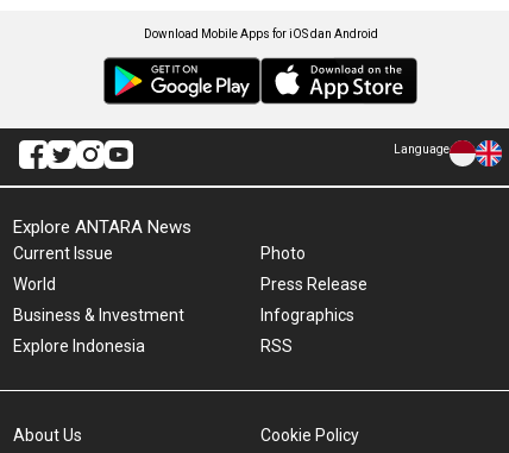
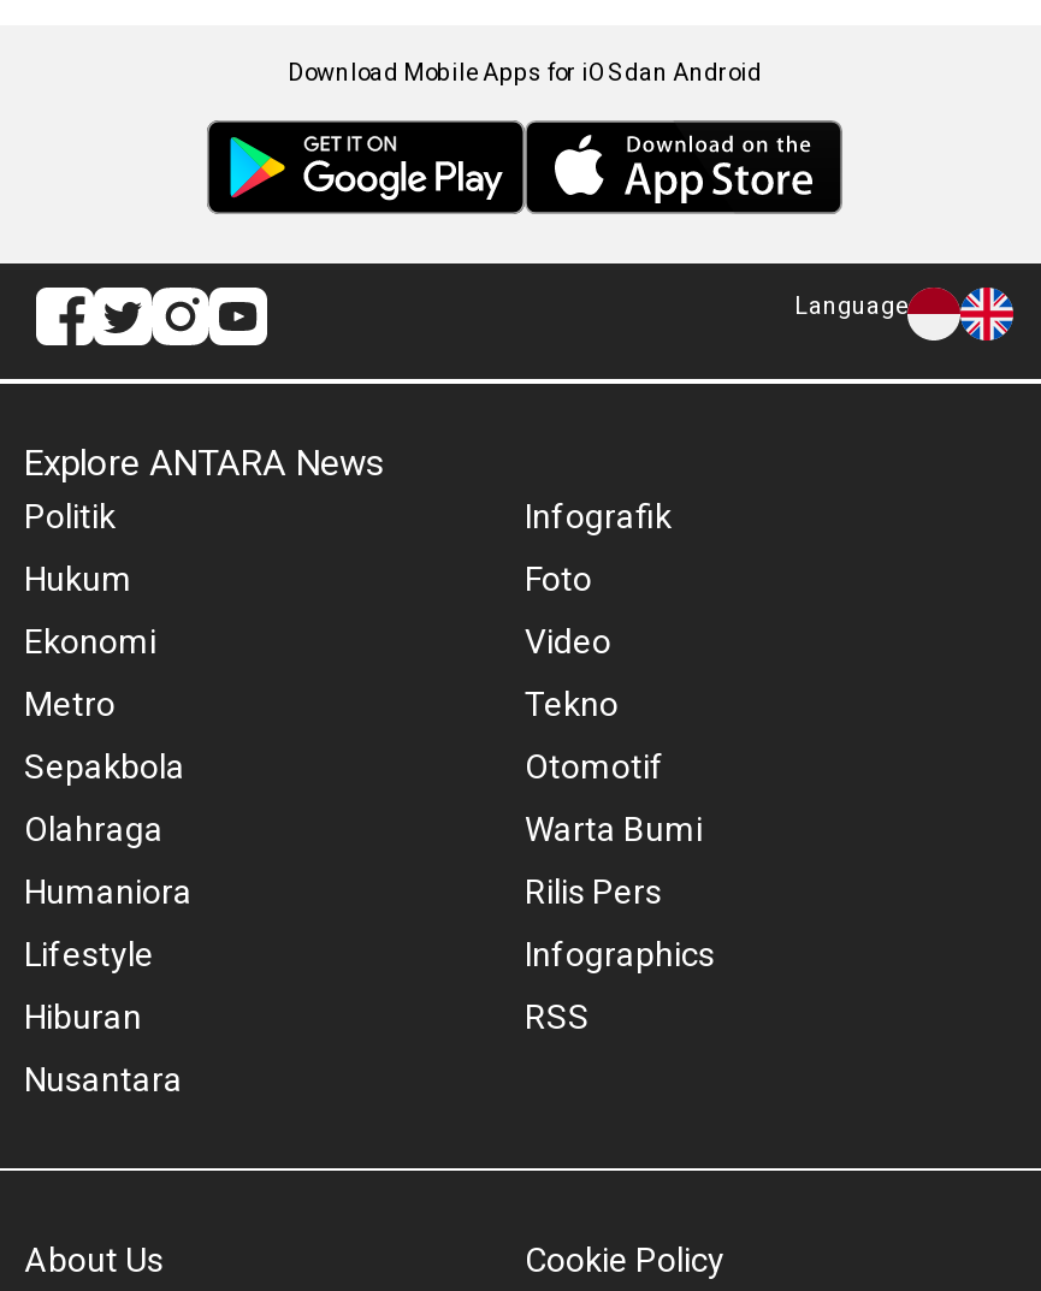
[13,244,184,356] Current Issue | World | Business & Investment | Explore Indonesia -> [24,497,193,1099] Politik | Hukum | Ekonomi | Metro | Sepakbola | Olahraga | Humaniora | Lifestyle | Hiburan | Nusantara
[260,244,367,294] Photo | Press Release -> [525,497,703,911] Infografik | Foto | Video | Tekno | Otomotif | Warta Bumi | Rilis Pers

